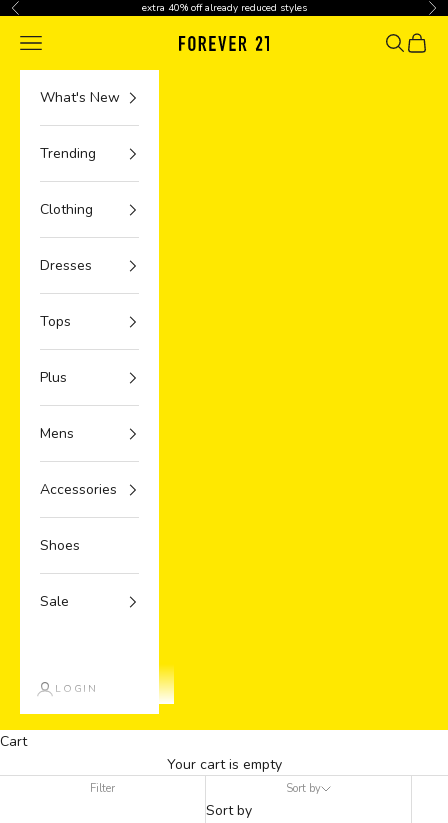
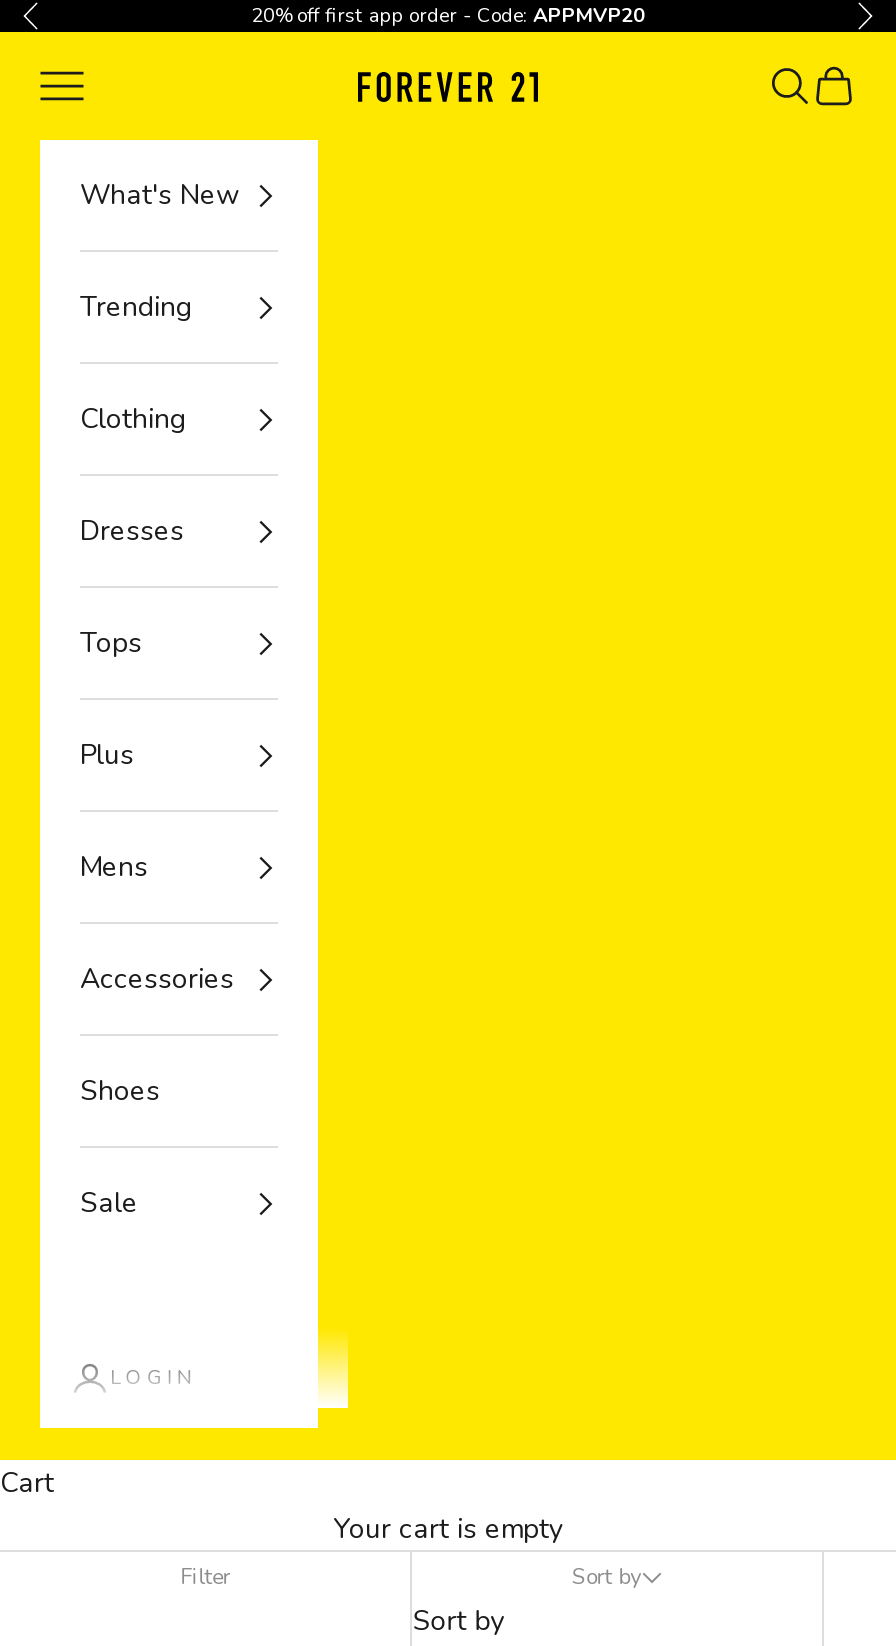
[141,1,306,15] extra 40% off already reduced styles -> [251,2,645,30] 20% off first app order - Code: APPMVP20

